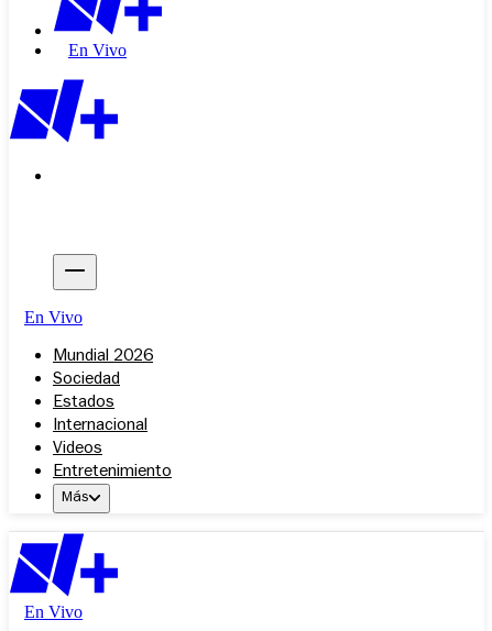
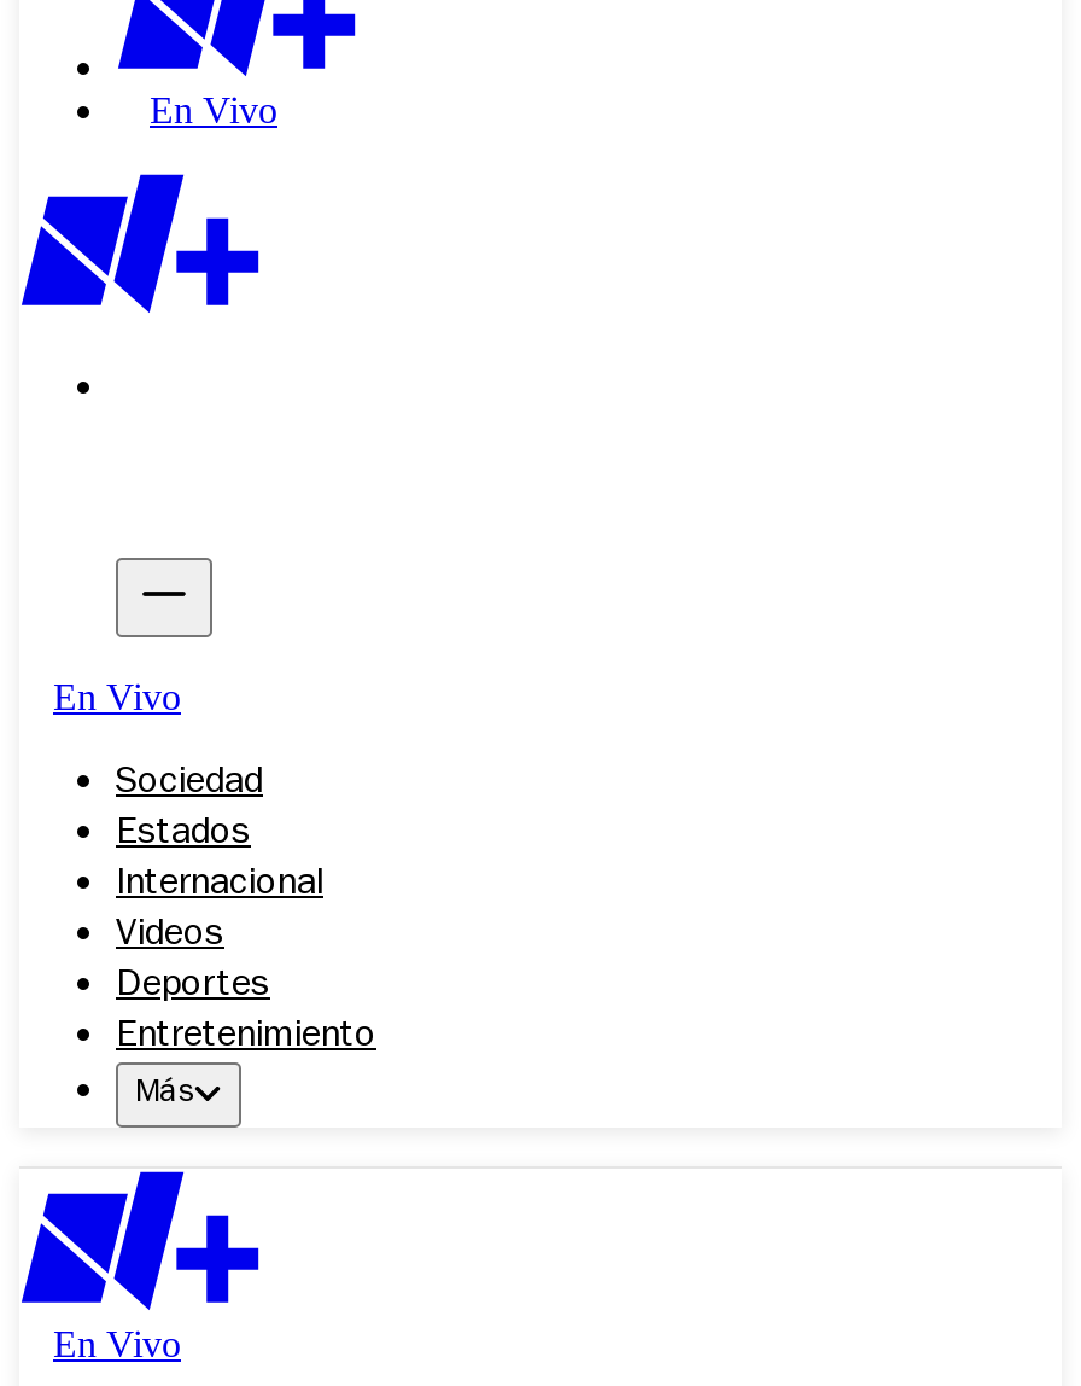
[53,348,153,366] Mundial 2026 -> none
moved [53,372,147,458] -> [116,765,323,956]: Sociedad | Estados | Internacional | Videos
none -> [116,968,270,1007] Deportes

